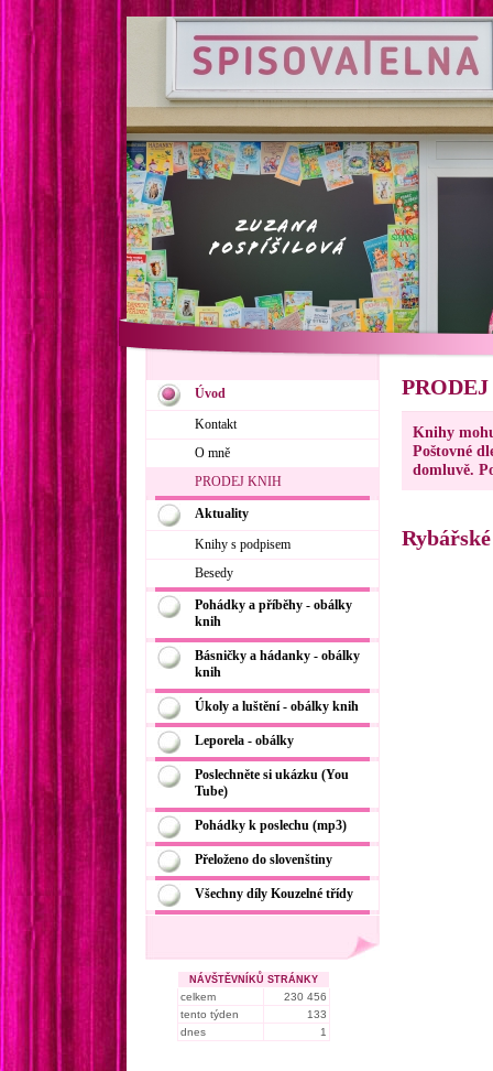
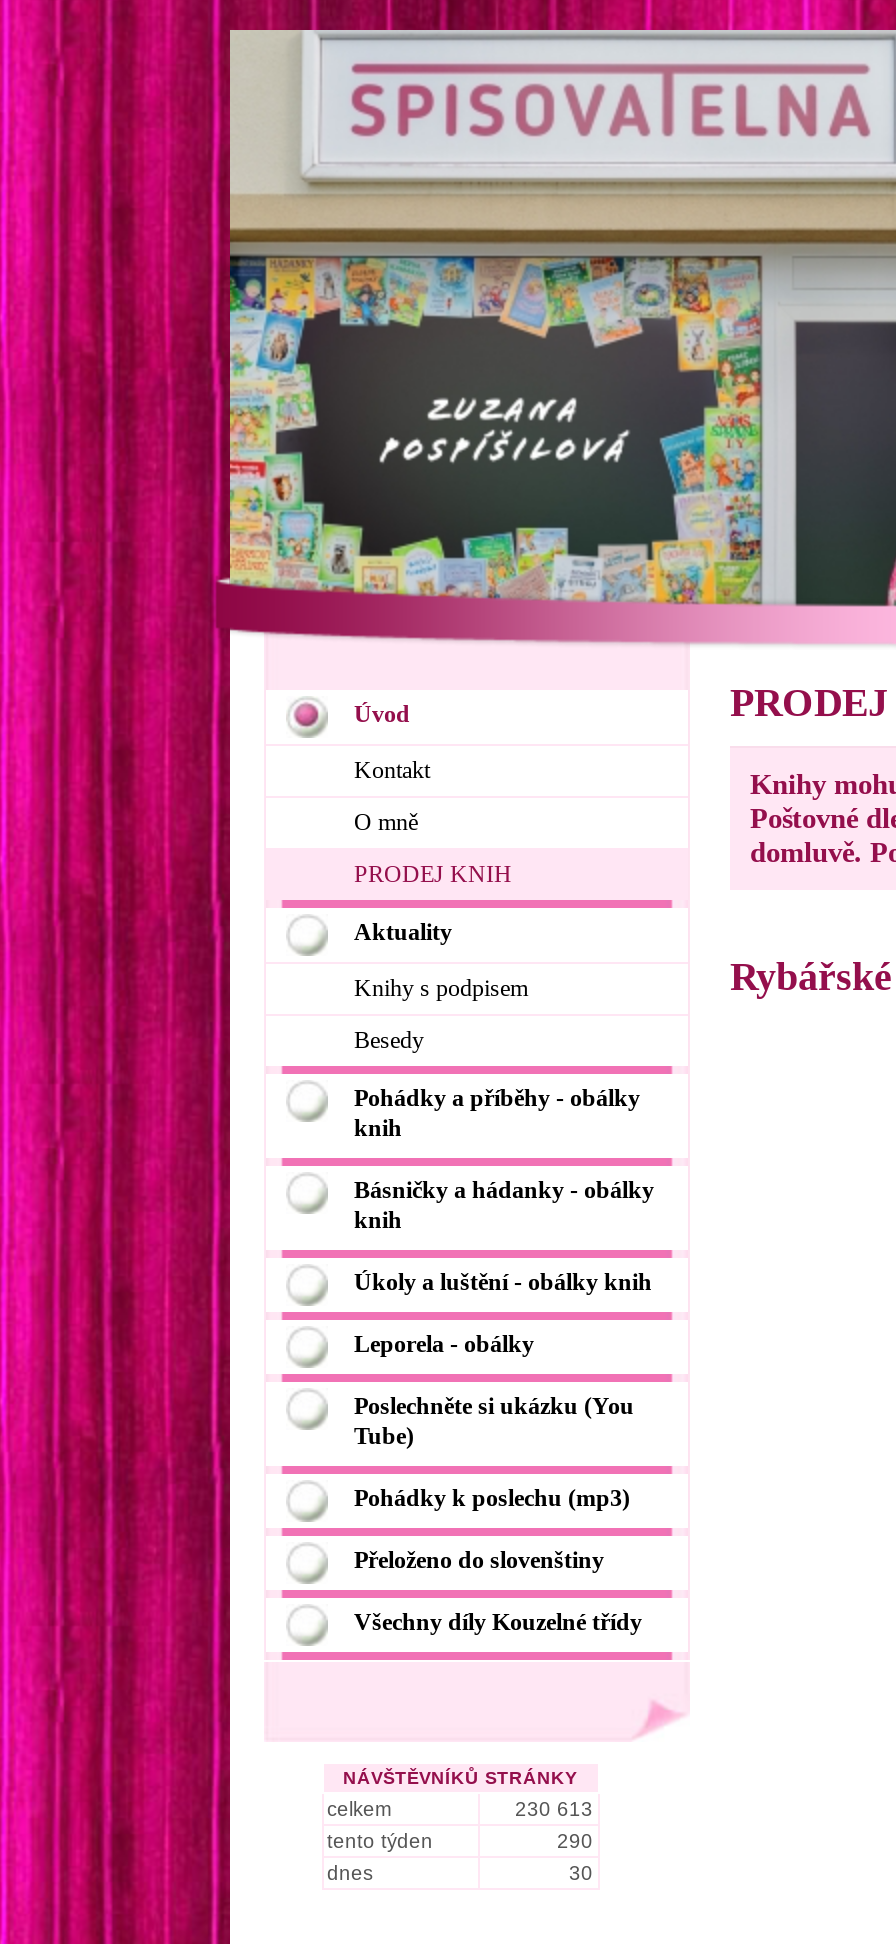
[283,991,326,1003] 230 456 -> [515,1798,593,1820] 230 613
[306,1008,326,1020] 133 -> [557,1830,593,1852] 290
[320,1026,326,1038] 1 -> [569,1862,593,1884] 30

